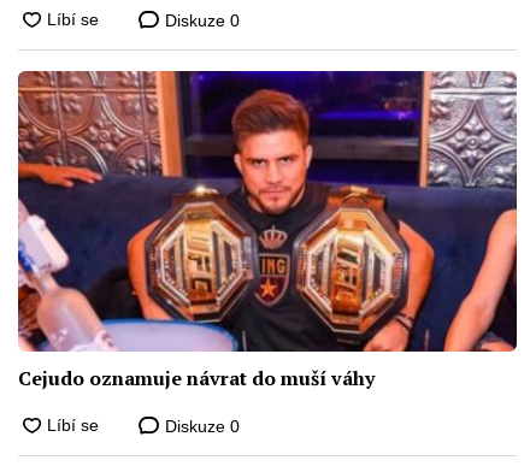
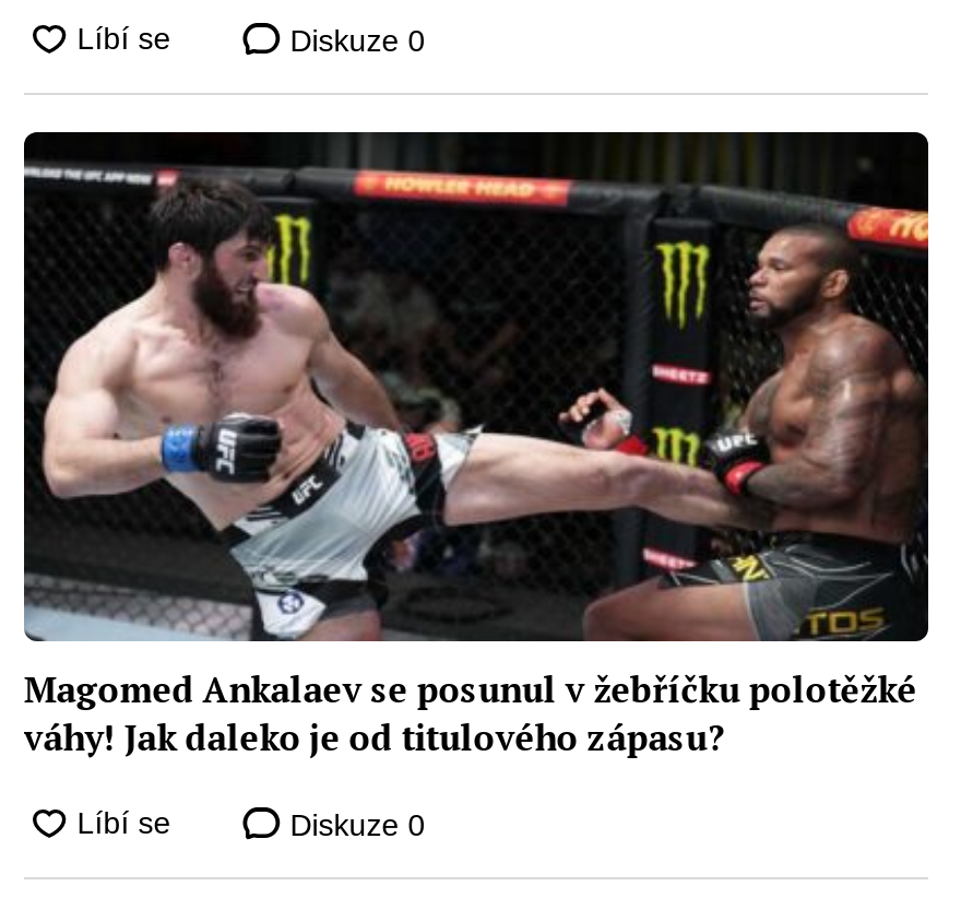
[17,70,518,391] [image] | Cejudo oznamuje návrat do muší váhy -> [22,130,930,762] [image] | Magomed Ankalaev se posunul v žebříčku polotěžké | váhy! Jak daleko je od titulového zápasu?

